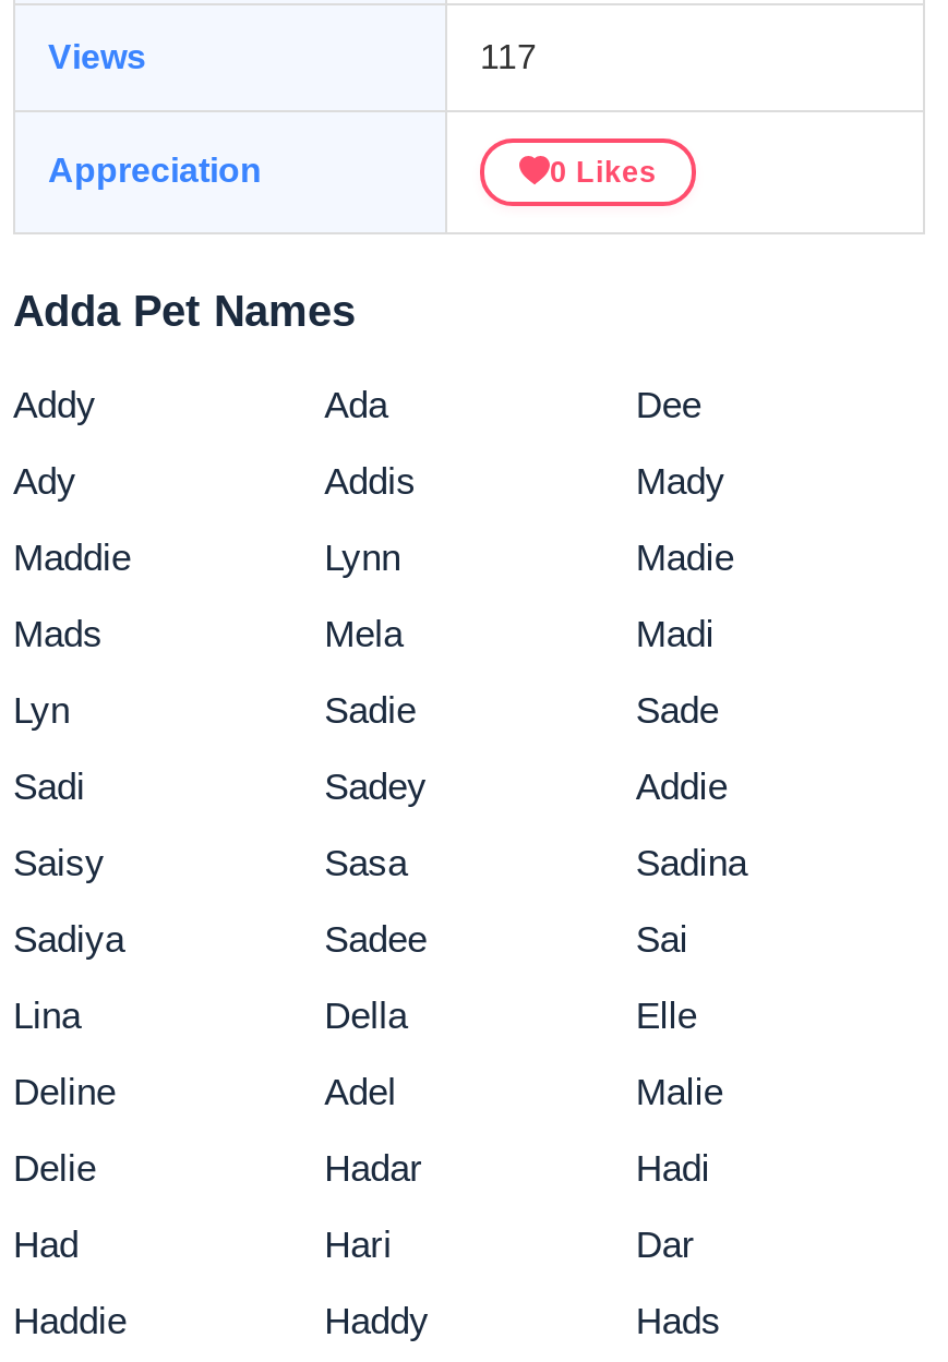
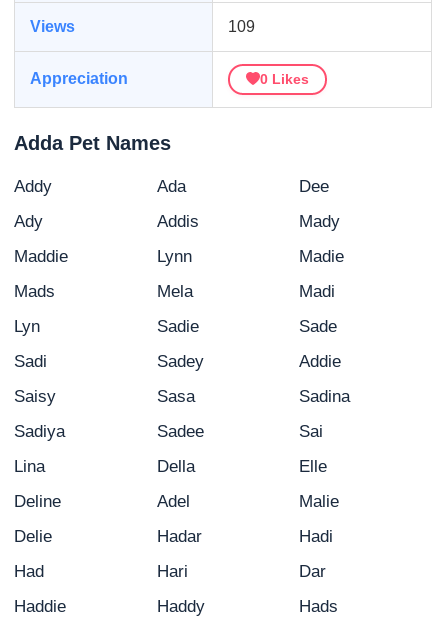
[480,37,537,74] 117 -> [228,18,255,35] 109

